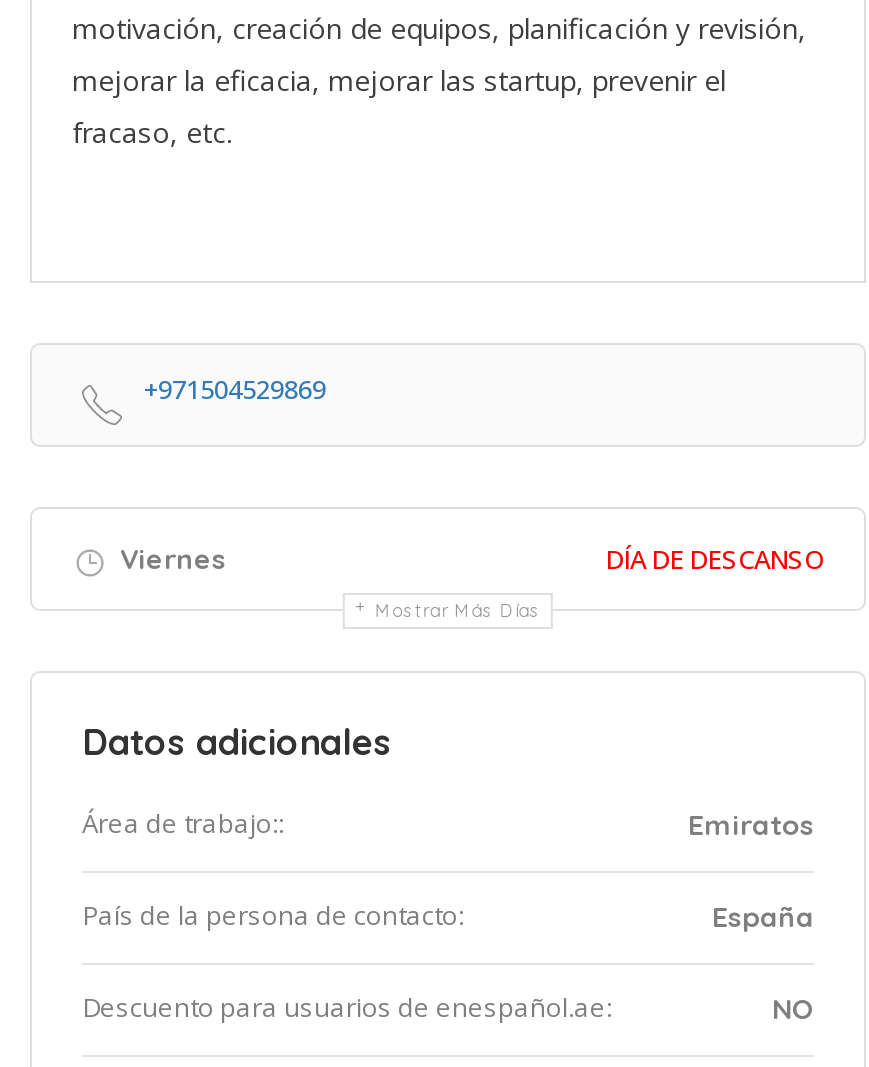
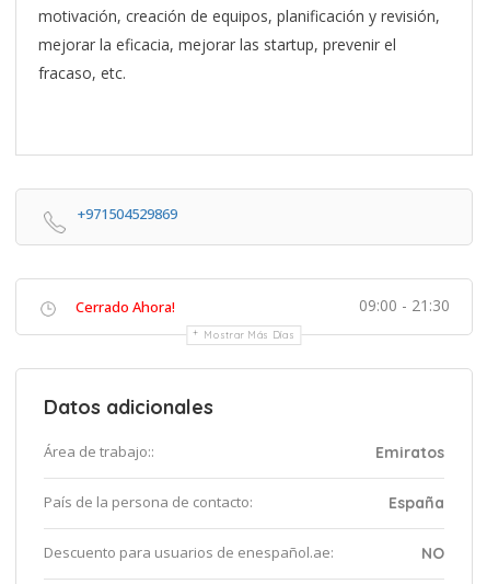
[112,541,824,577] Viernes | DÍA DE DESCANSO -> [76,295,450,317] Cerrado Ahora! | 09:00 - 21:30

